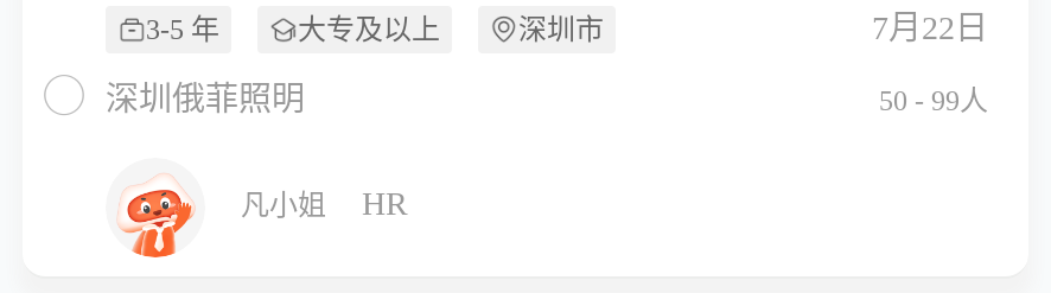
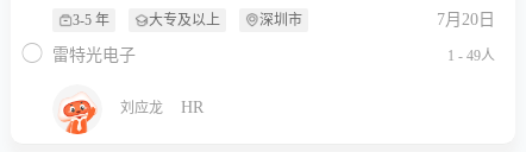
[872,11,988,46] 7月22日 -> [437,11,495,28] 7月20日
[106,82,988,117] 深圳俄菲照明 | 50 - 99人 -> [52,46,495,64] 雷特光电子 | 1 - 49人
[241,188,326,221] 凡小姐 -> [120,100,163,116] 刘应龙

